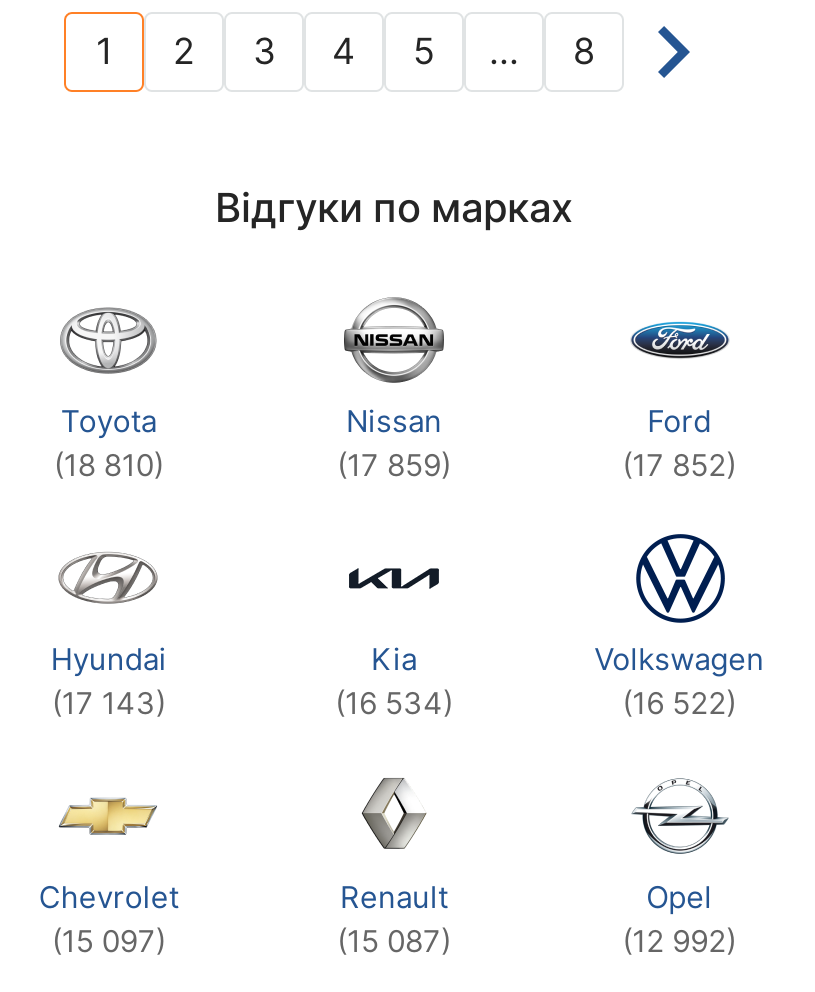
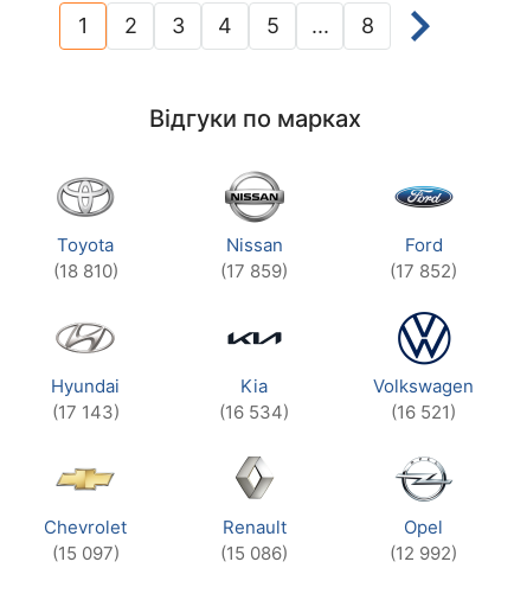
[622,684,736,722] (16 522) -> [391,401,456,423] (16 521)
[337,922,451,960] (15 087) -> [221,542,288,565] (15 086)

